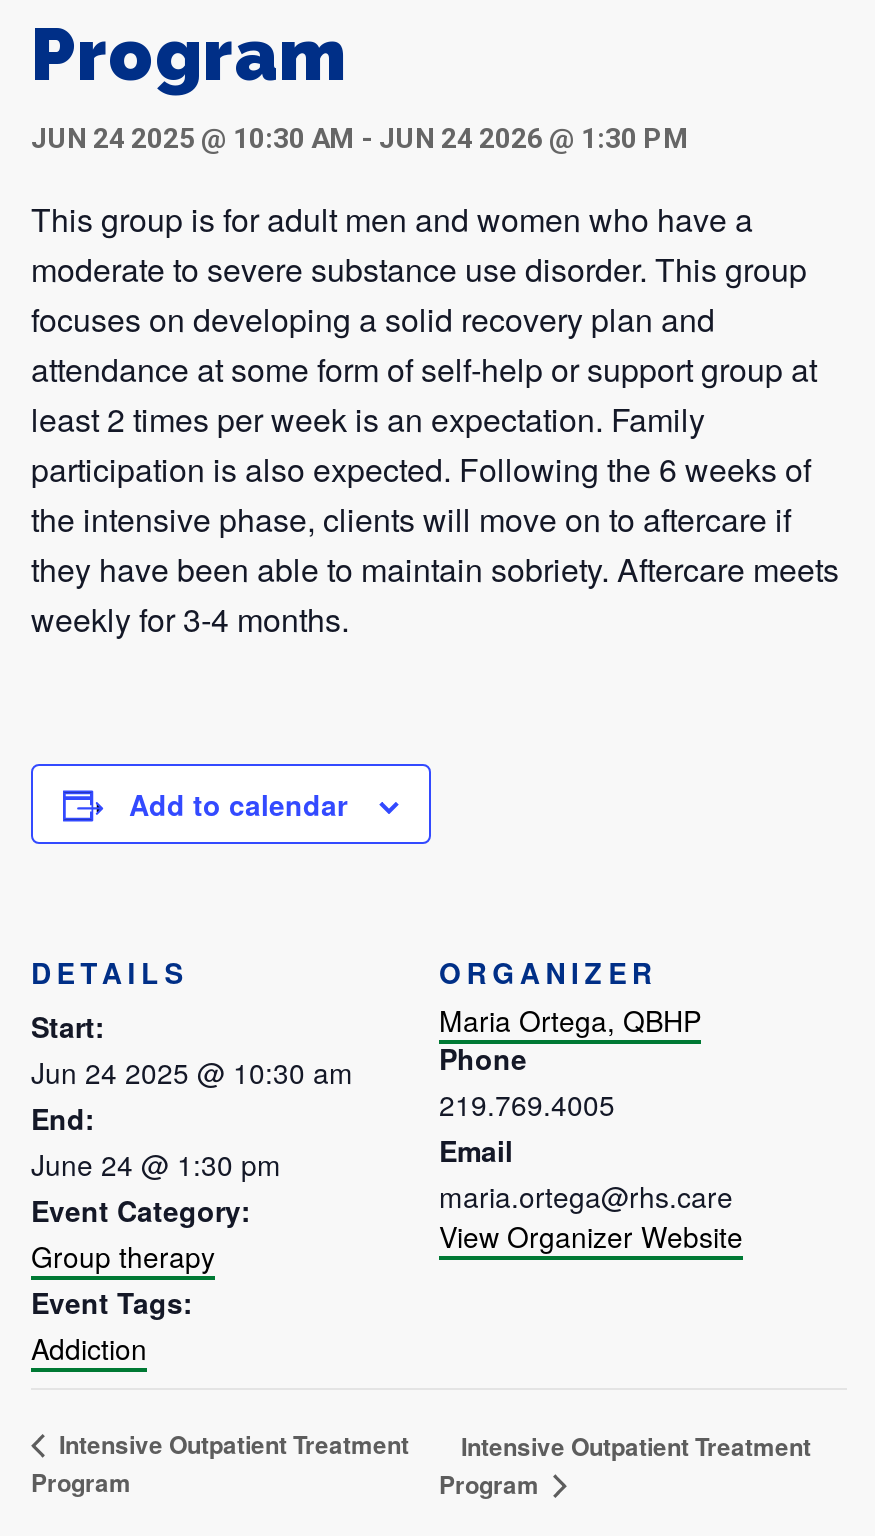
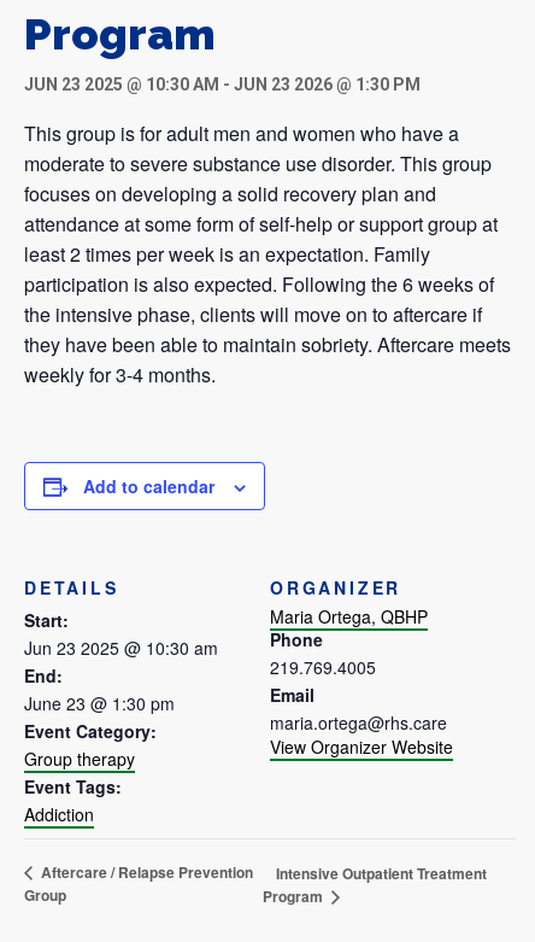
[31,122,689,154] JUN 24 2025 @ 10:30 AM - JUN 24 2026 @ 1:30 PM -> [24,75,421,94] JUN 23 2025 @ 10:30 AM - JUN 23 2026 @ 1:30 PM
[31,1052,353,1092] Jun 24 2025 @ 10:30 am -> [24,636,218,660] Jun 23 2025 @ 10:30 am
[31,1144,281,1184] June 24 @ 1:30 pm -> [24,691,175,715] June 23 @ 1:30 pm
[31,1427,409,1501] Intensive Outpatient Treatment | Program -> [24,862,253,906] Aftercare / Relapse Prevention | Group

